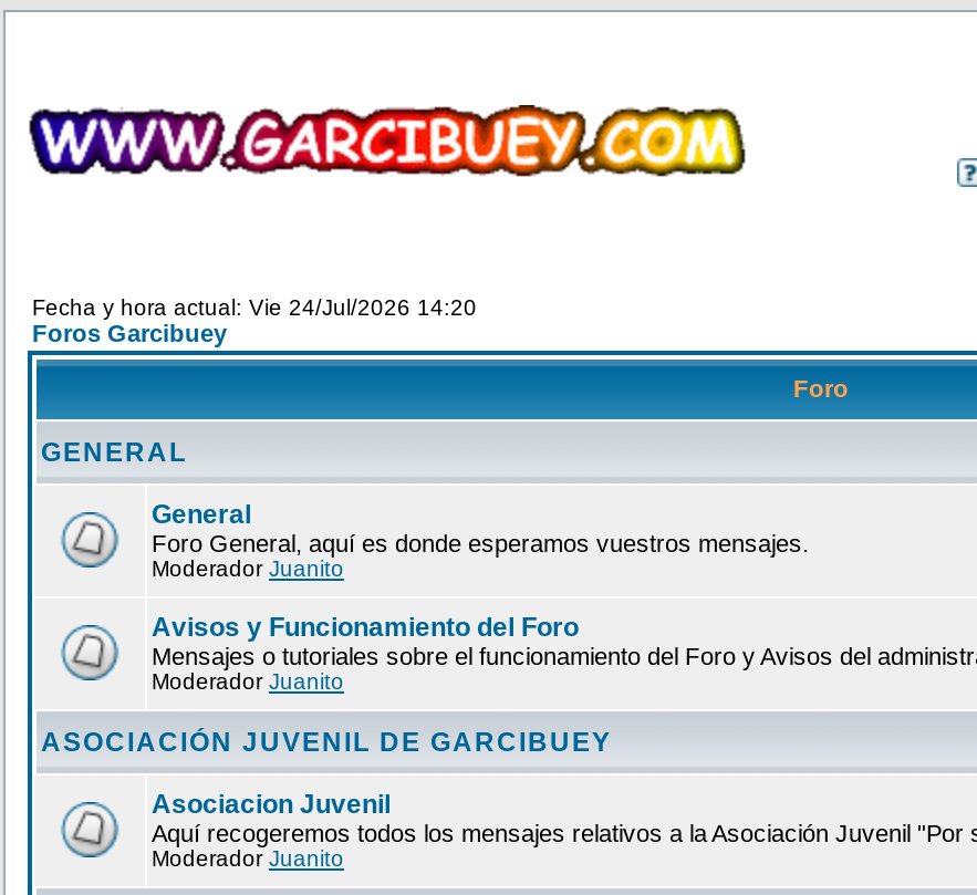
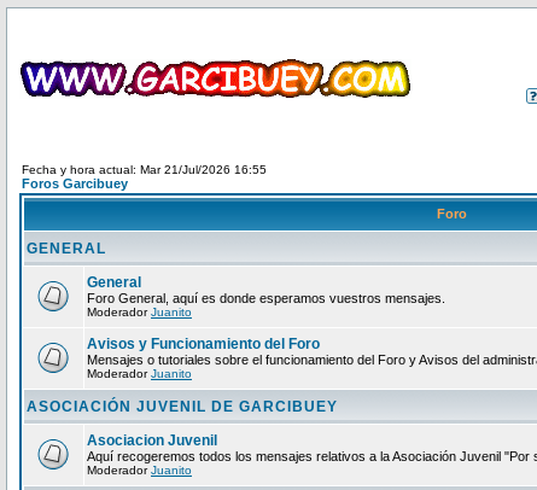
[32,295,477,320] Fecha y hora actual: Vie 24/Jul/2026 14:20 -> [22,163,267,176] Fecha y hora actual: Mar 21/Jul/2026 16:55

